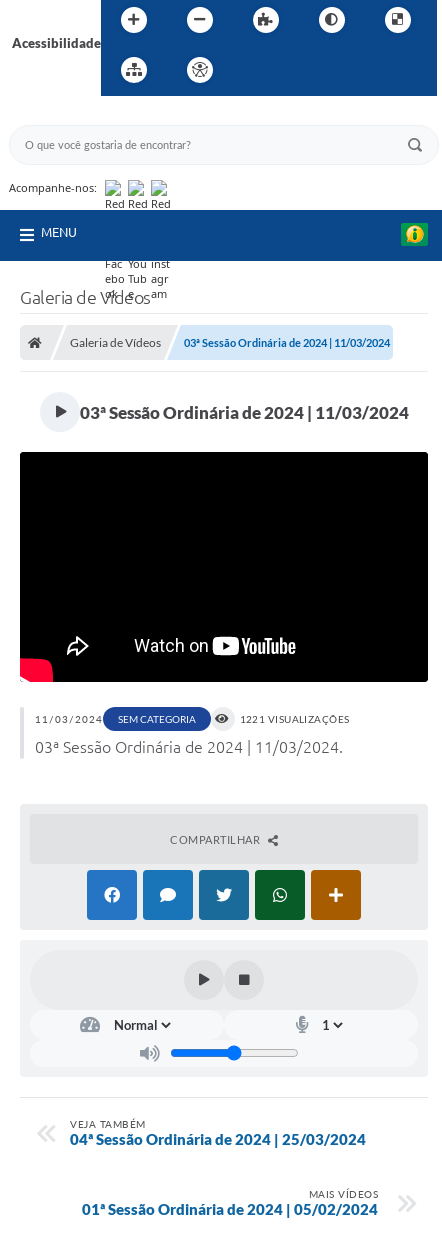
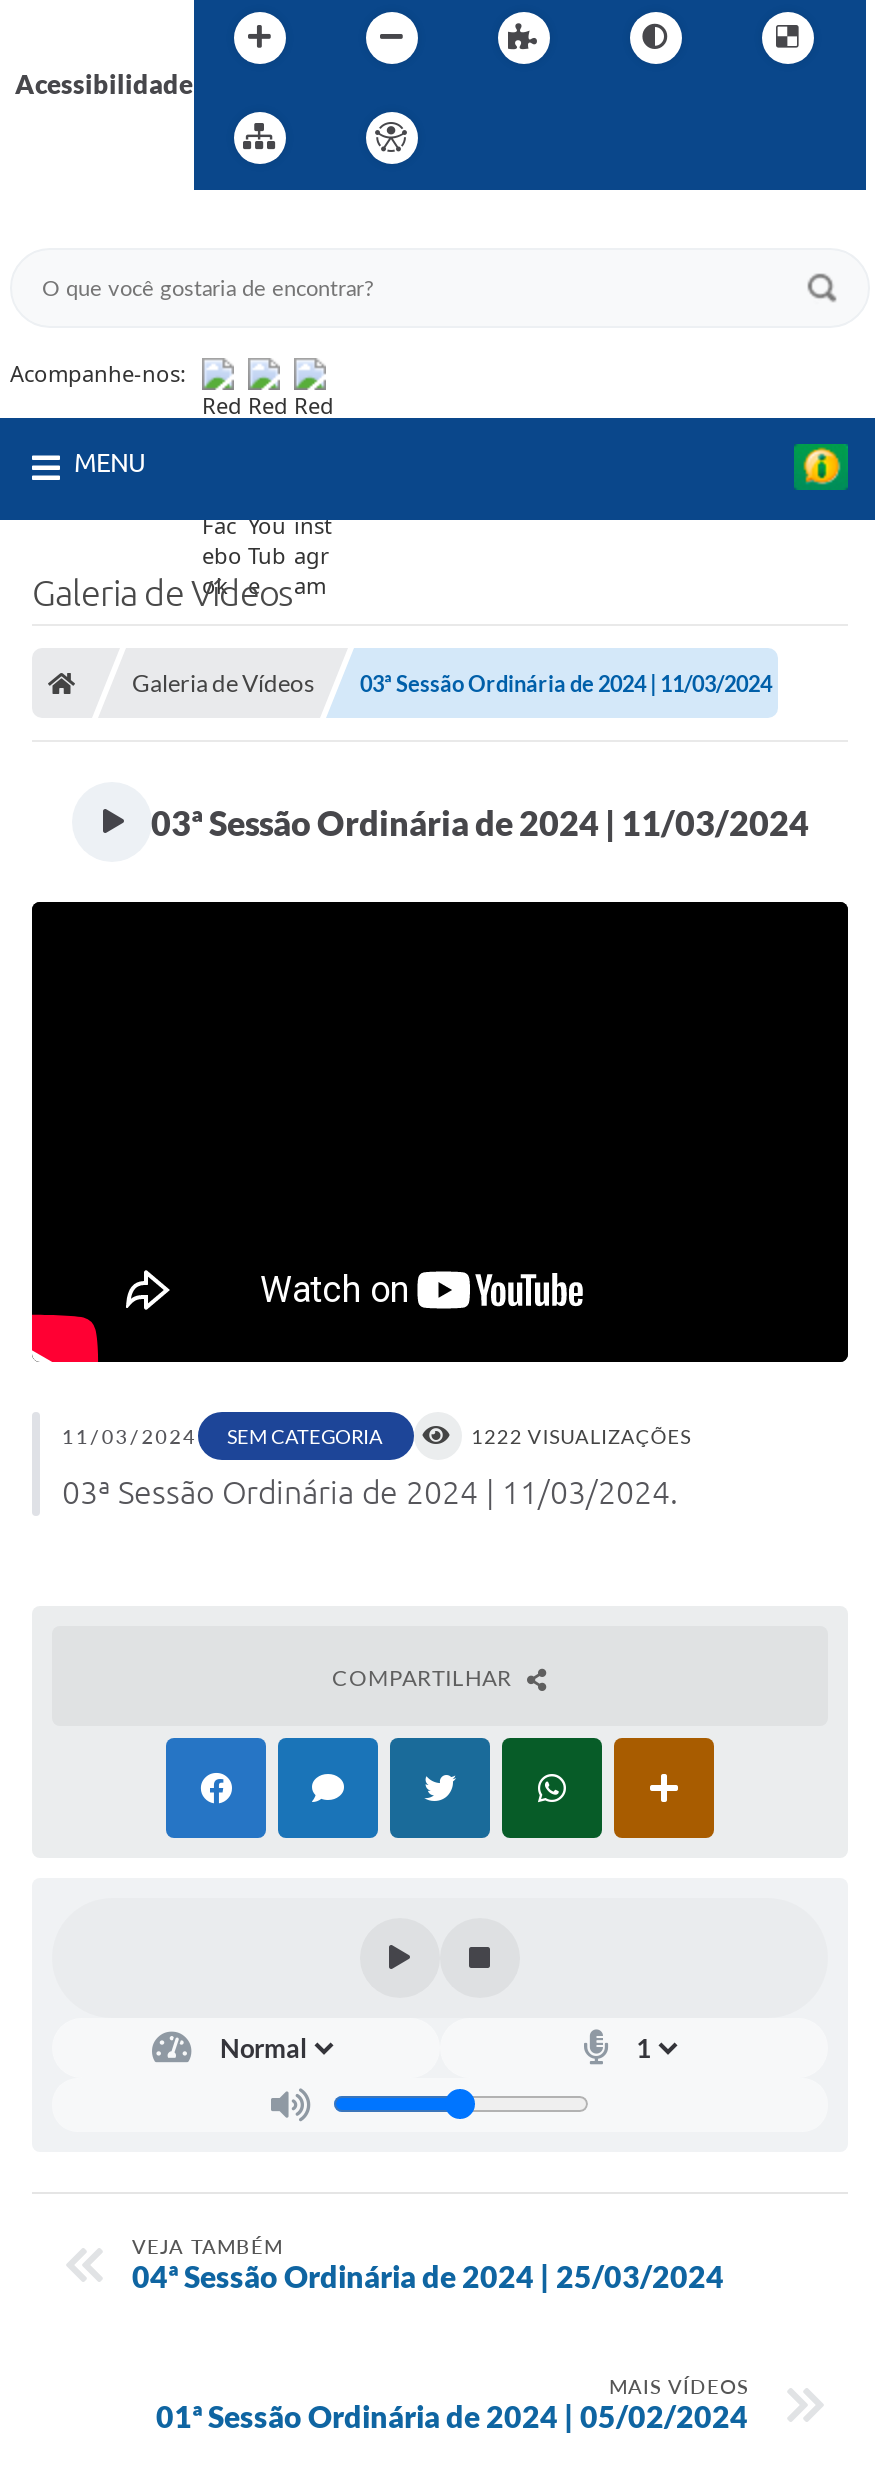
[239,713,350,725] 1221 VISUALIZAÇÕES -> [471,1423,691,1447] 1222 VISUALIZAÇÕES

